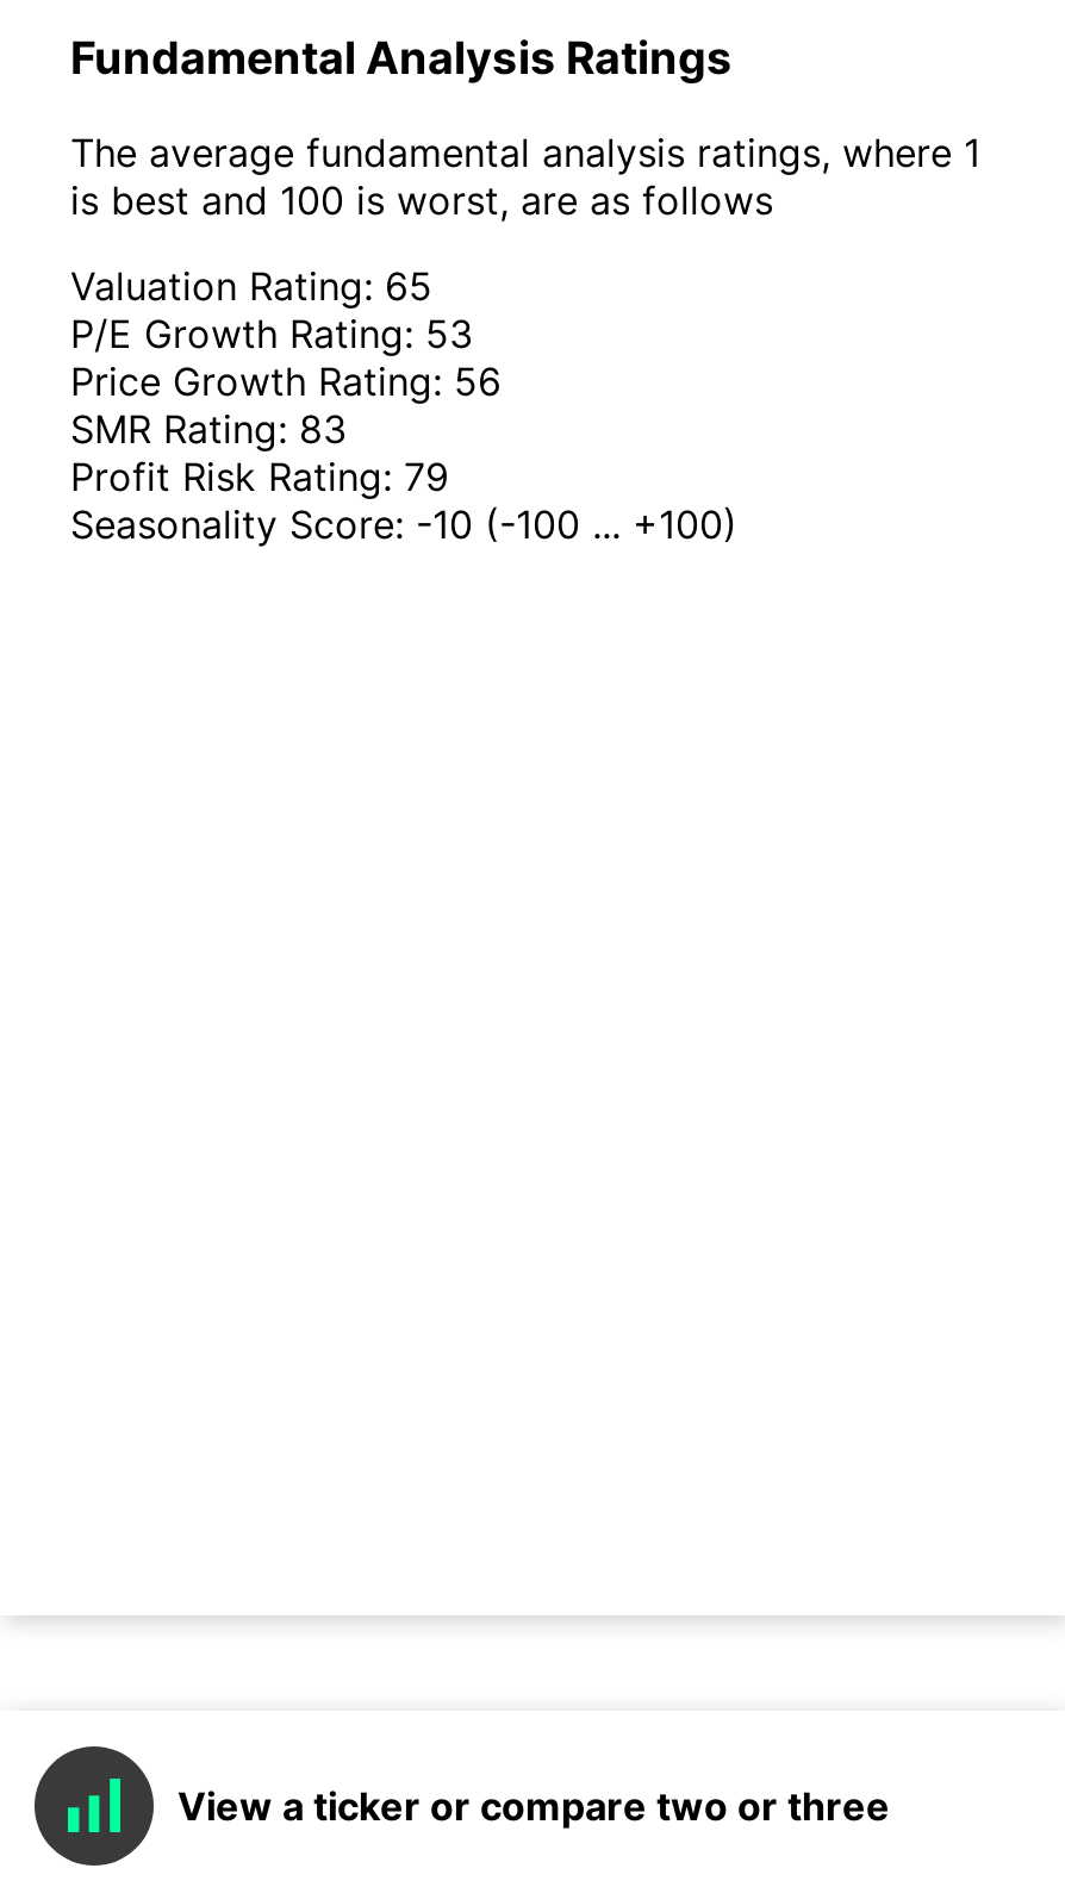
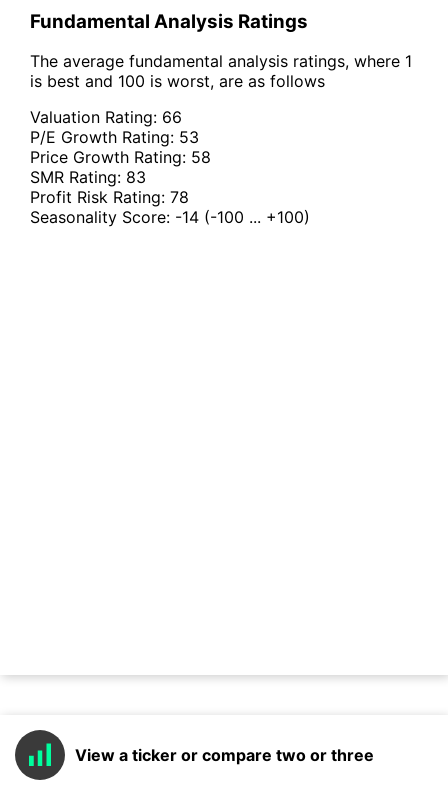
[70,263,432,311] Valuation Rating: 65 -> [30,107,182,127] Valuation Rating: 66
[70,358,502,406] Price Growth Rating: 56 -> [30,147,211,167] Price Growth Rating: 58
[70,454,449,501] Profit Risk Rating: 79 -> [30,187,189,207] Profit Risk Rating: 78
[70,501,737,549] Seasonality Score: -10 (-100 ... +100) -> [30,207,310,227] Seasonality Score: -14 (-100 ... +100)

